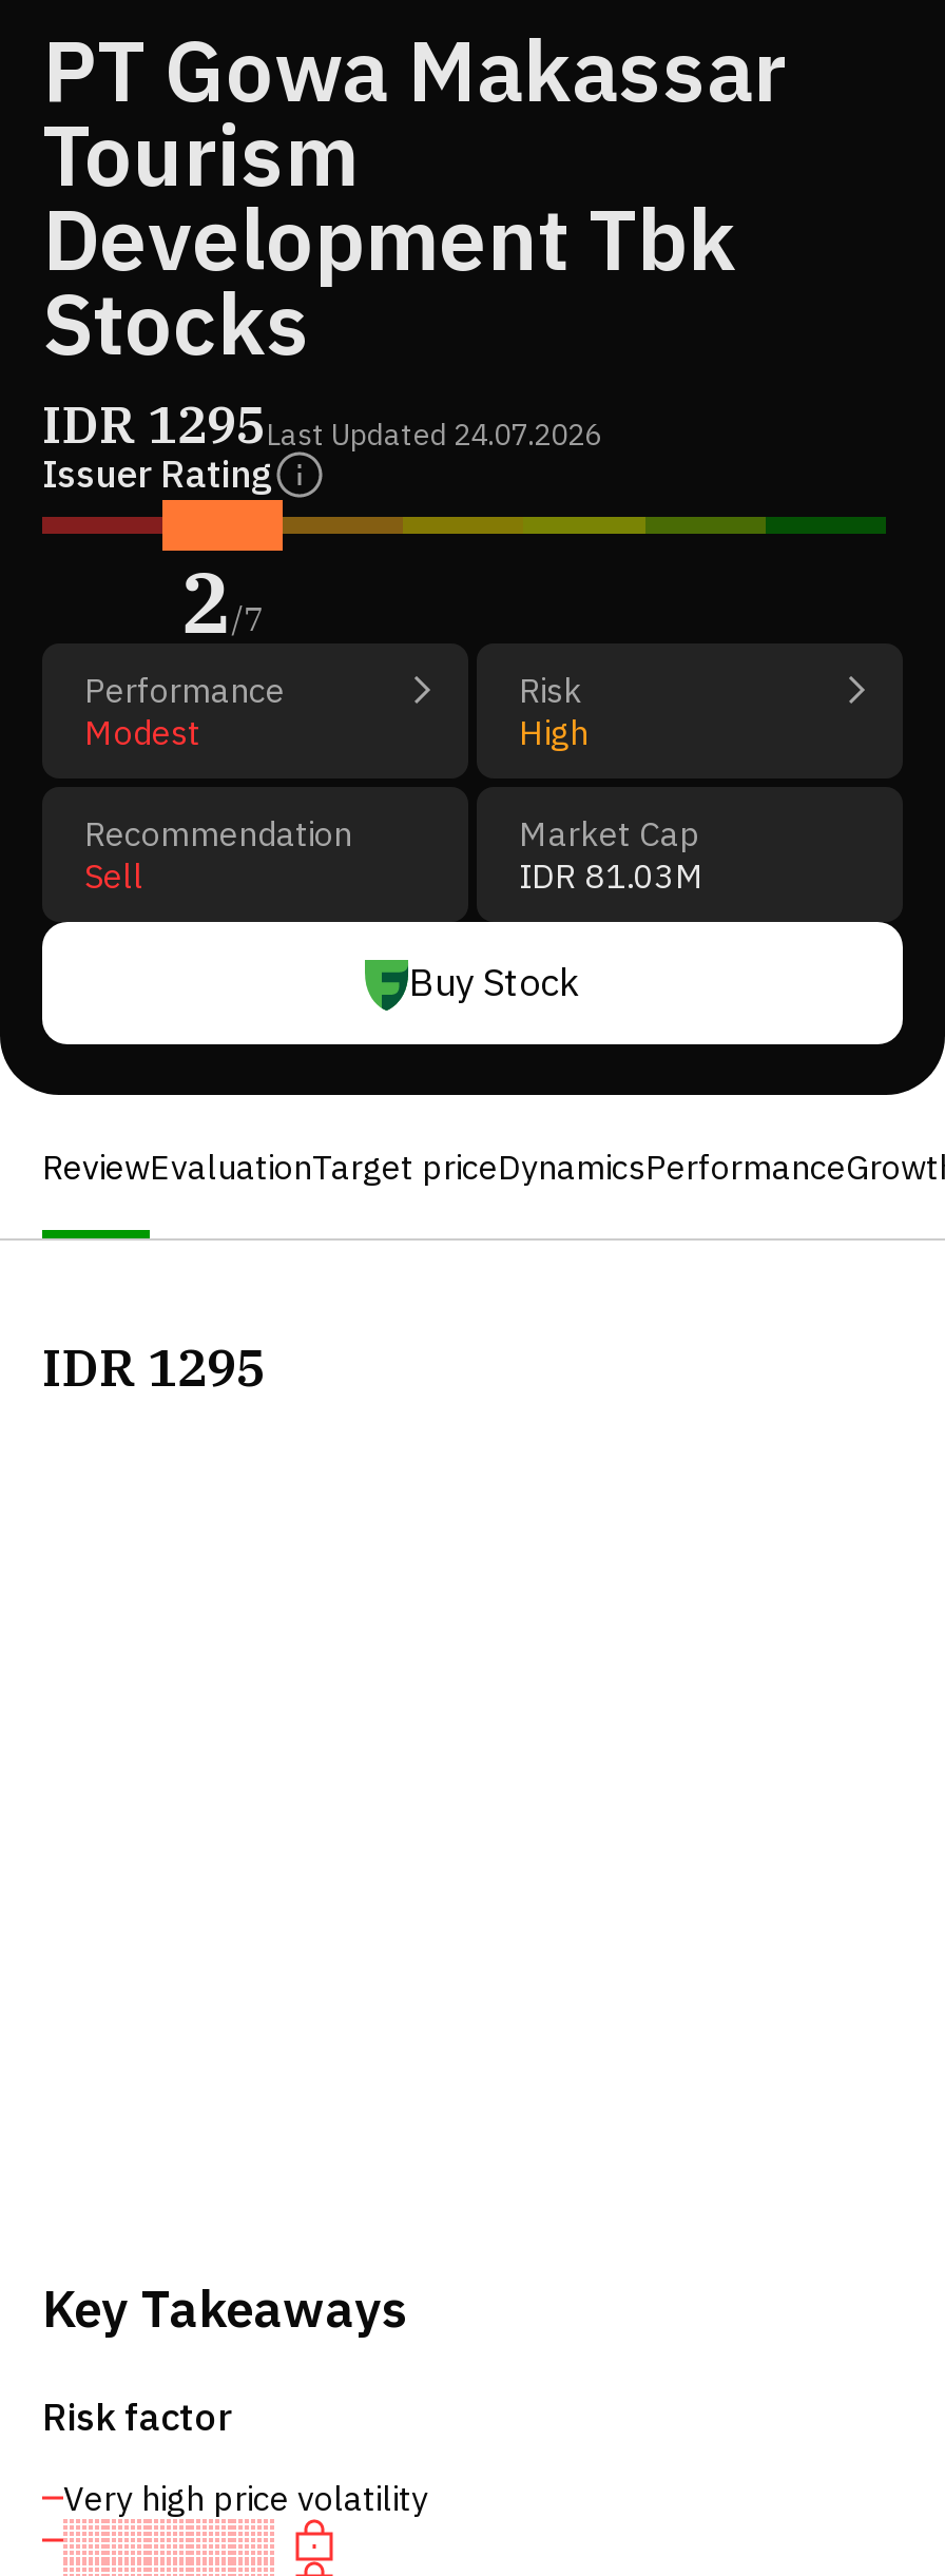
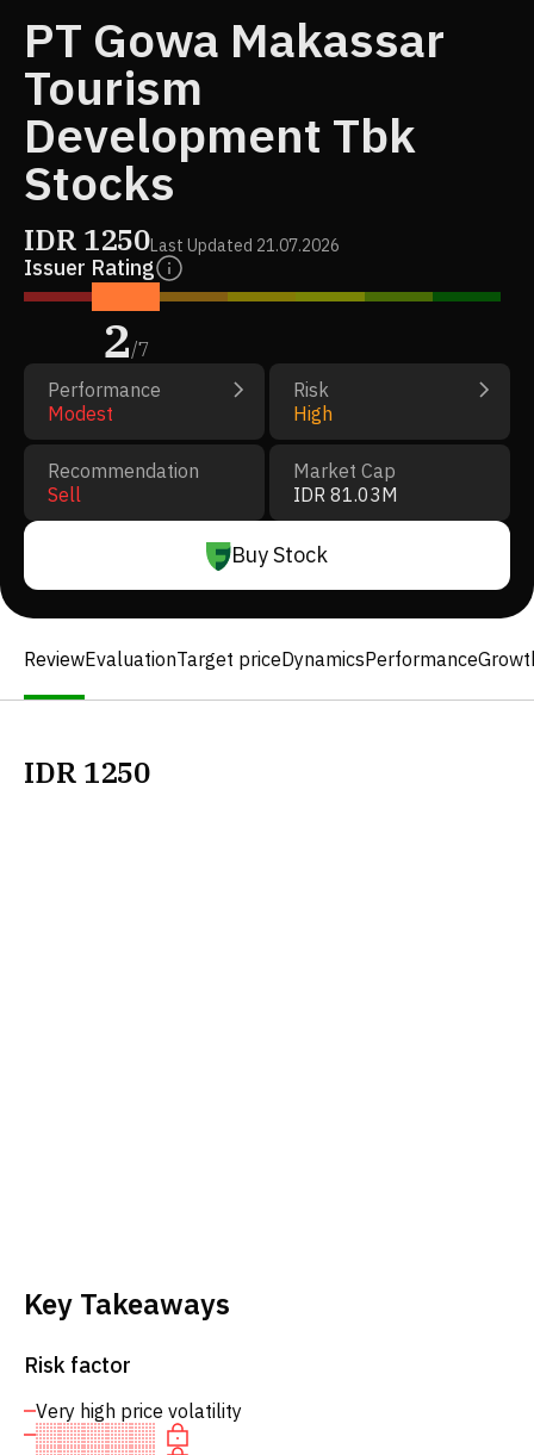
[42,390,601,458] IDR 1295Last Updated 24.07.2026 -> [24,220,340,259] IDR 1250Last Updated 21.07.2026
[42,1333,266,1401] IDR 1295 -> [24,753,150,791] IDR 1250

